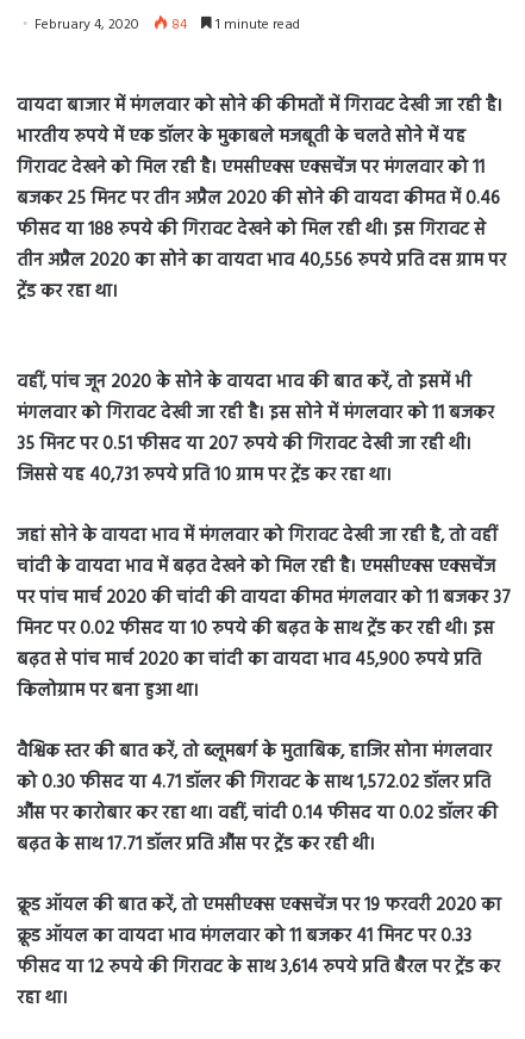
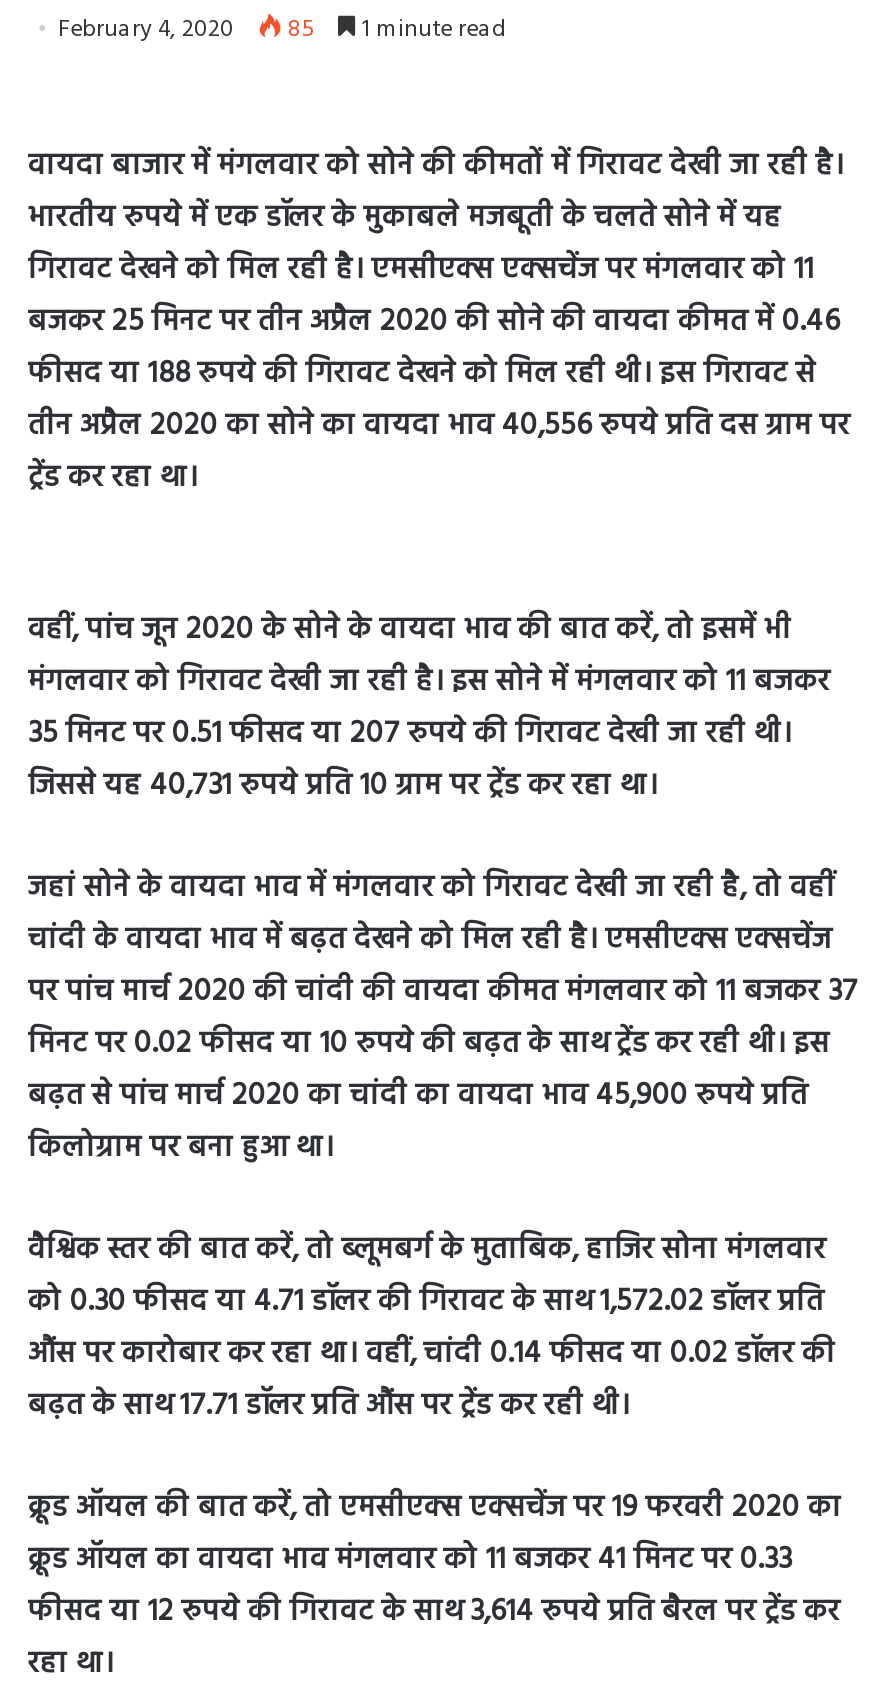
[35,13,300,37] February 4, 2020 84 1 minute read -> [58,10,504,50] February 4, 2020 85 1 minute read

